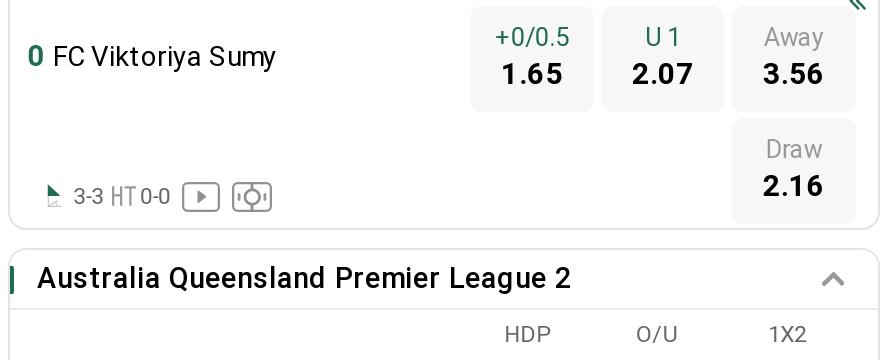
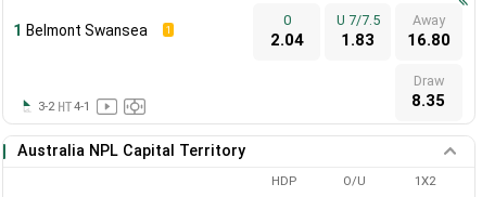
[495,22,569,93] +0/0.5 | 1.65 -> [270,12,304,50] 0 | 2.04
[632,22,694,93] U 1 | 2.07 -> [336,12,379,50] U 7/7.5 | 1.83
[28,40,277,72] 0 FC Viktoriya Sumy -> [13,21,171,39] 1 Belmont Swansea | 1
[763,57,825,93] 3.56 -> [407,31,450,50] 16.80
[74,169,825,210] 2.16 | 3-3 | 0-0 -> [38,91,446,114] 8.35 | 3-2 | 4-1
[37,262,571,294] Australia Queensland Premier League 2 -> [18,142,246,159] Australia NPL Capital Territory

